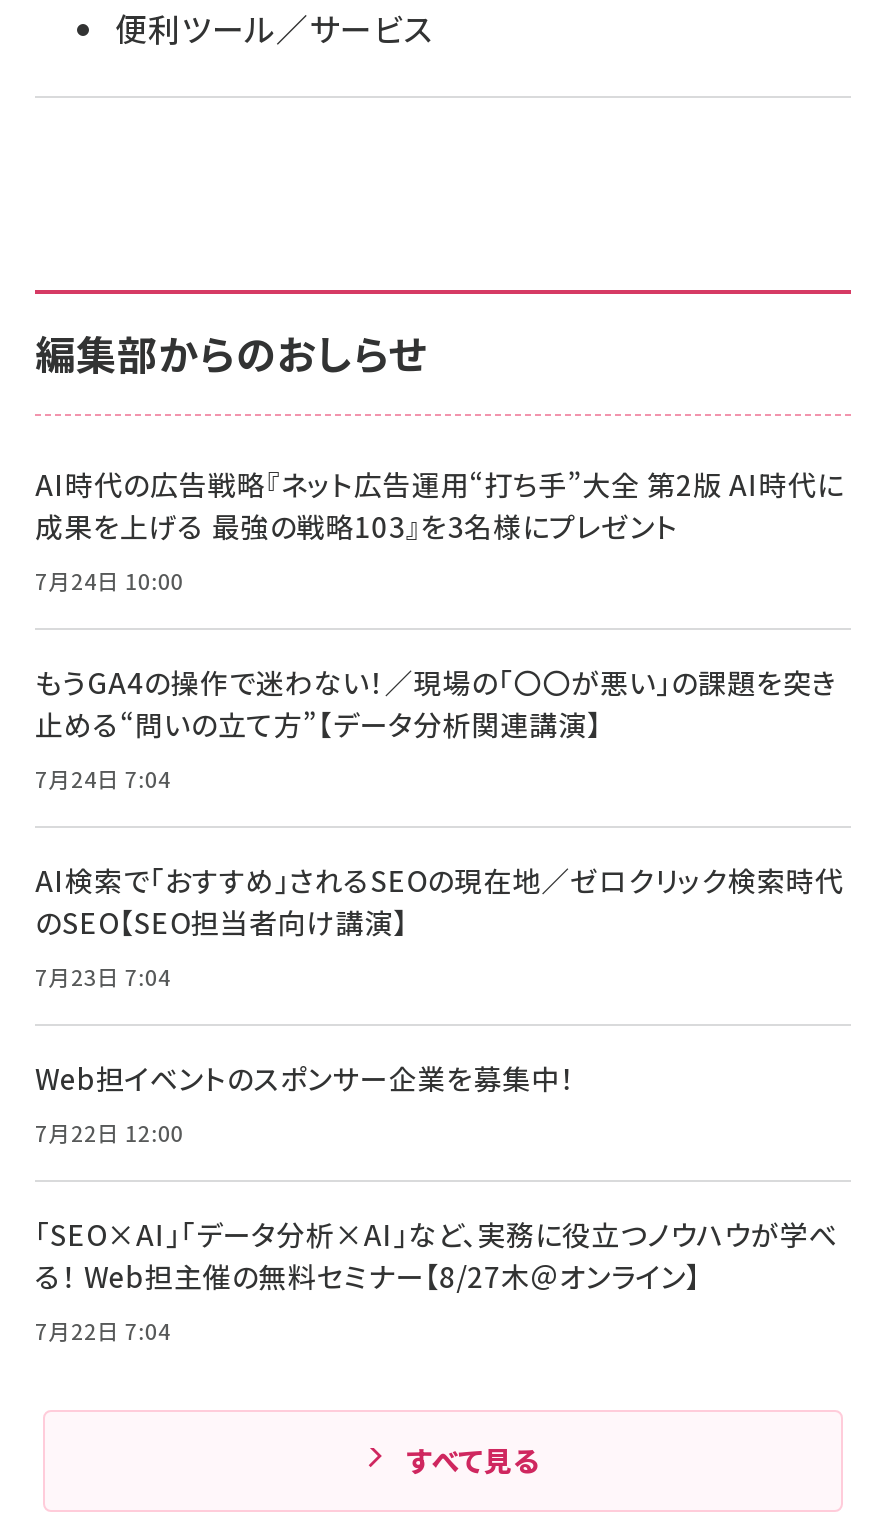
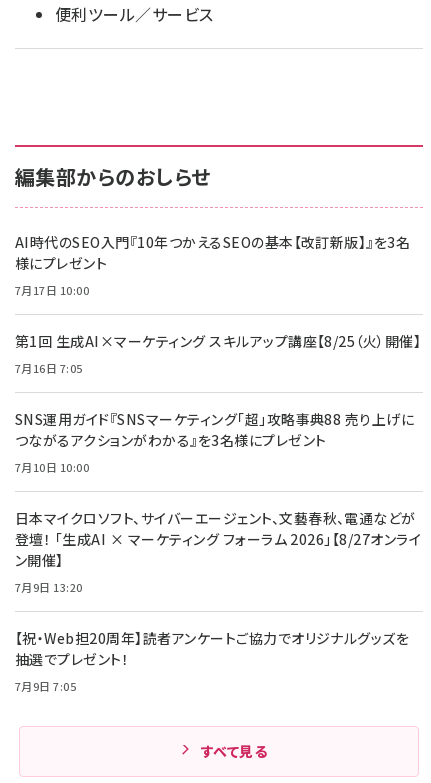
[35,464,844,596] AI時代の広告戦略『ネット広告運用“打ち手”大全 第2版 AI時代に | 成果を上げる 最強の戦略103』を3名様にプレゼント | 7月24日 10:00 -> [15,232,410,298] AI時代のSEO入門『10年つかえるSEOの基本【改訂新版】』を3名 | 様にプレゼント | 7月17日 10:00
[35,662,837,794] もうGA4の操作で迷わない！／現場の「〇〇が悪い」の課題を突き | 止める“問いの立て方”【データ分析関連講演】 | 7月24日 7:04 -> [15,331,421,376] 第1回 生成AI×マーケティング スキルアップ講座【8/25（火）開催】 | 7月16日 7:05
[35,860,844,992] AI検索で「おすすめ」されるSEOの現在地／ゼロクリック検索時代 | のSEO【SEO担当者向け講演】 | 7月23日 7:04 -> [15,409,414,475] SNS運用ガイド『SNSマーケティング「超」攻略事典88 売り上げに | つながるアクションがわかる』を3名様にプレゼント | 7月10日 10:00
[35,1058,575,1148] Web担イベントのスポンサー企業を募集中！ | 7月22日 12:00 -> [15,508,421,595] 日本マイクロソフト、サイバーエージェント、文藝春秋、電通などが | 登壇！ 「生成AI × マーケティング フォーラム 2026」【8/27オンライ | ン開催】 | 7月9日 13:20
[35,1214,838,1346] 「SEO×AI」「データ分析×AI」など、実務に役立つノウハウが学べ | る！ Web担主催の無料セミナー【8/27木＠オンライン】 | 7月22日 7:04 -> [15,628,409,694] 【祝・Web担20周年】読者アンケートご協力でオリジナルグッズを | 抽選でプレゼント！ | 7月9日 7:05

